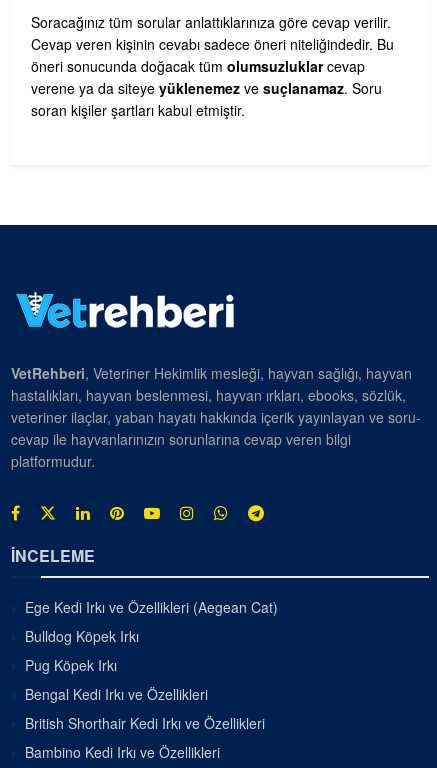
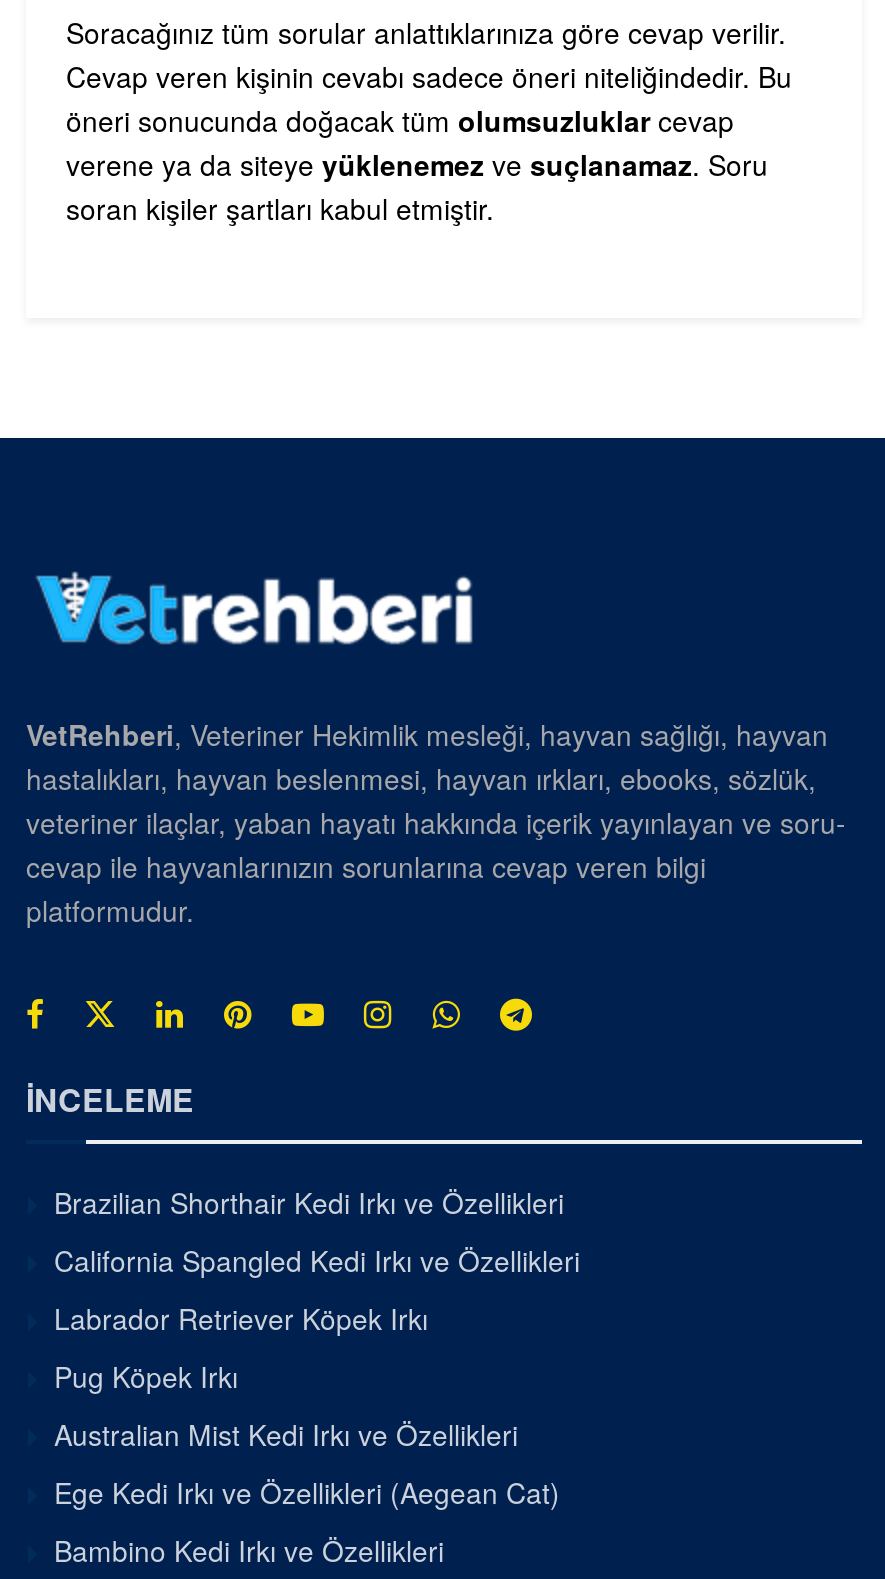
none -> [54,1182,580,1454] Brazilian Shorthair Kedi Irkı ve Özellikleri | California Spangled Kedi Irkı ve Özellikleri | Labrador Retriever Köpek Irkı | Australian Mist Kedi Irkı ve Özellikleri
moved [25,597,278,617] -> [54,1472,560,1512]: Ege Kedi Irkı ve Özellikleri (Aegean Cat)
[25,626,265,733] Bulldog Köpek Irkı | Bengal Kedi Irkı ve Özellikleri | British Shorthair Kedi Irkı ve Özellikleri -> none
moved [25,655,117,675] -> [54,1356,238,1396]: Pug Köpek Irkı

